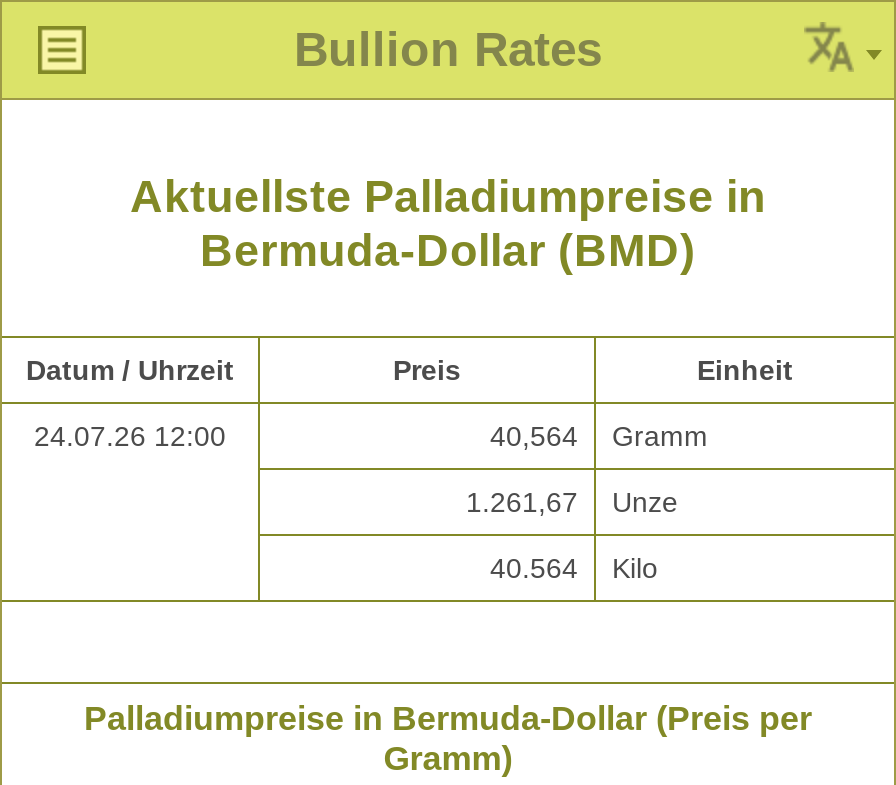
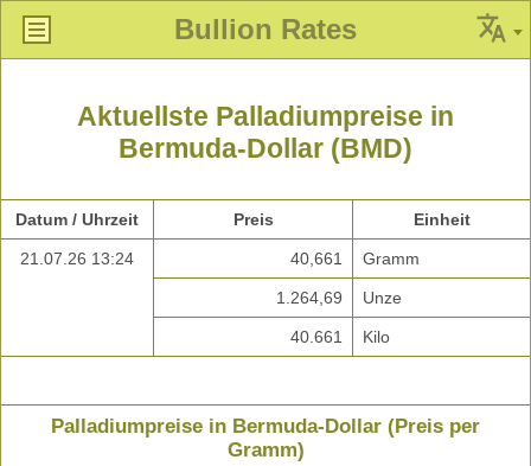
[34,420,226,452] 24.07.26 12:00 -> [20,249,134,268] 21.07.26 13:24
[490,420,708,452] 40,564 Gramm -> [290,249,420,268] 40,661 Gramm
[466,486,678,518] 1.261,67 Unze -> [276,288,402,307] 1.264,69 Unze
[490,552,658,584] 40.564 Kilo -> [290,327,390,346] 40.661 Kilo

